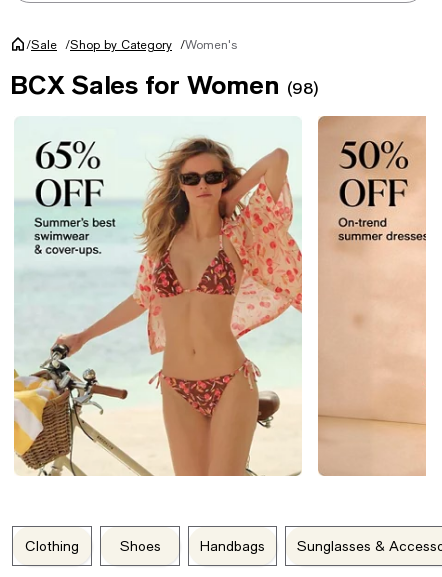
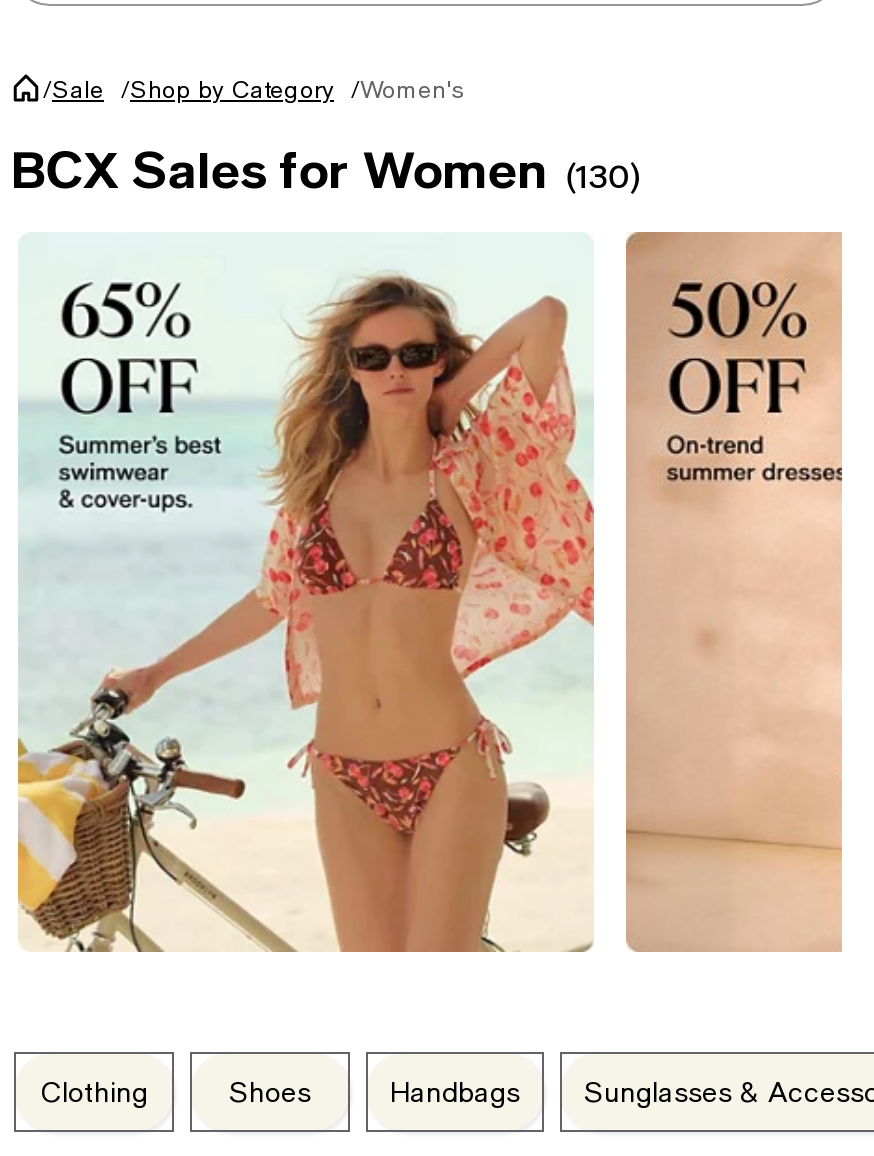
[10,70,319,99] BCX Sales for Women (98) -> [10,140,642,198] BCX Sales for Women (130)

